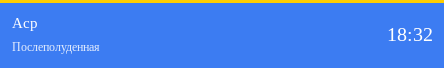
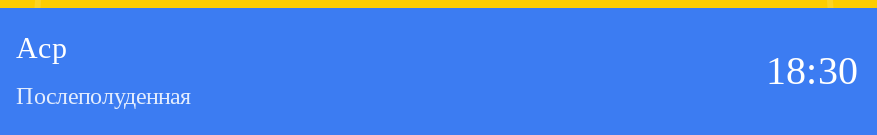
[387,23,433,45] 18:32 -> [766,48,858,92] 18:30

